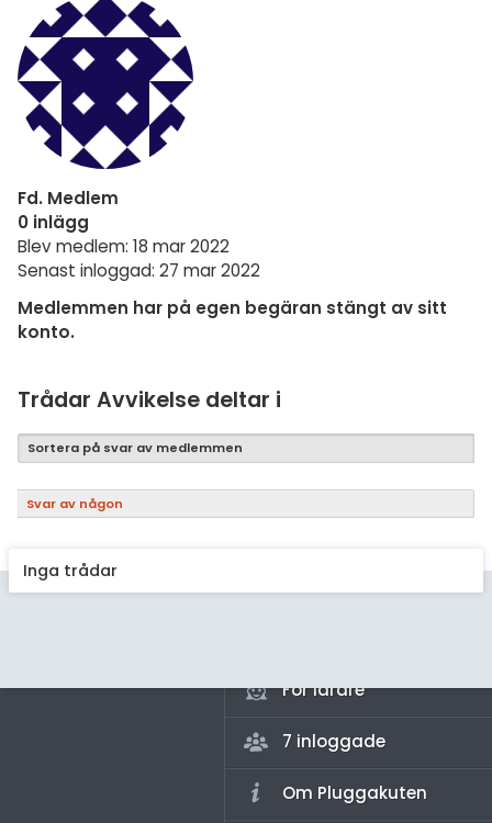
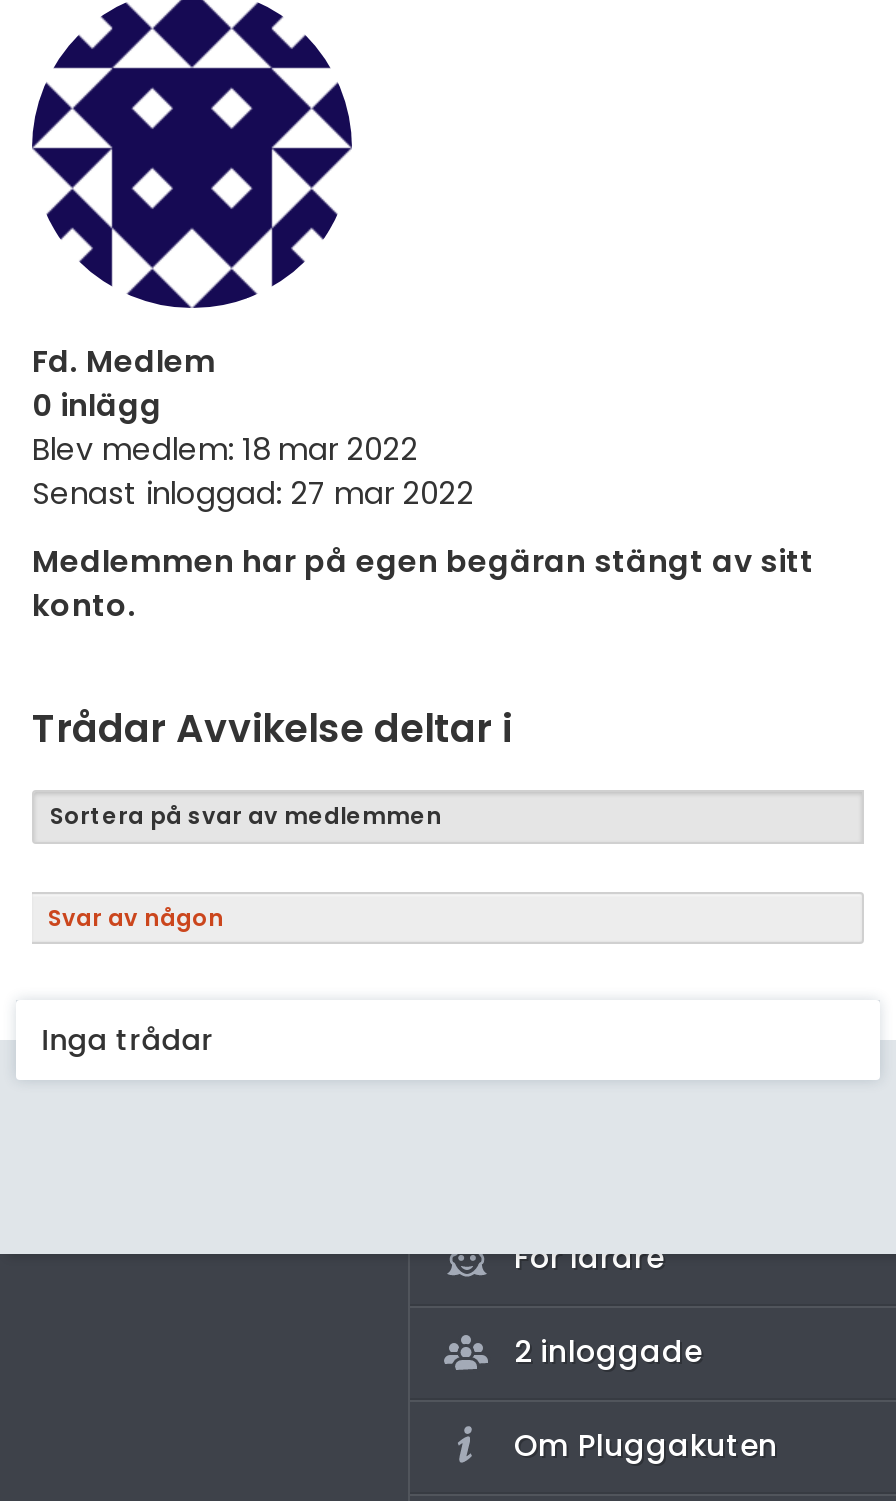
[282,730,385,753] 7 inloggade -> [514,1330,702,1372] 2 inloggade

